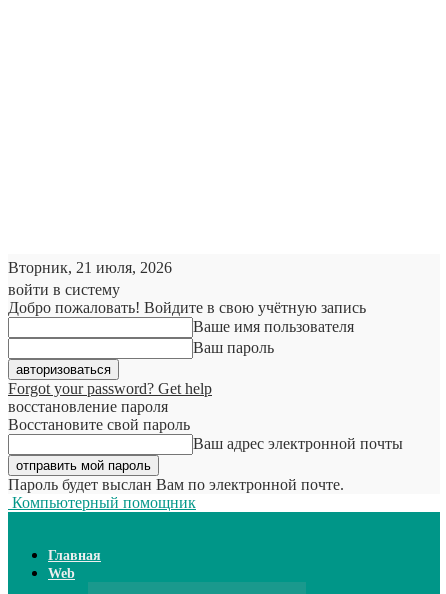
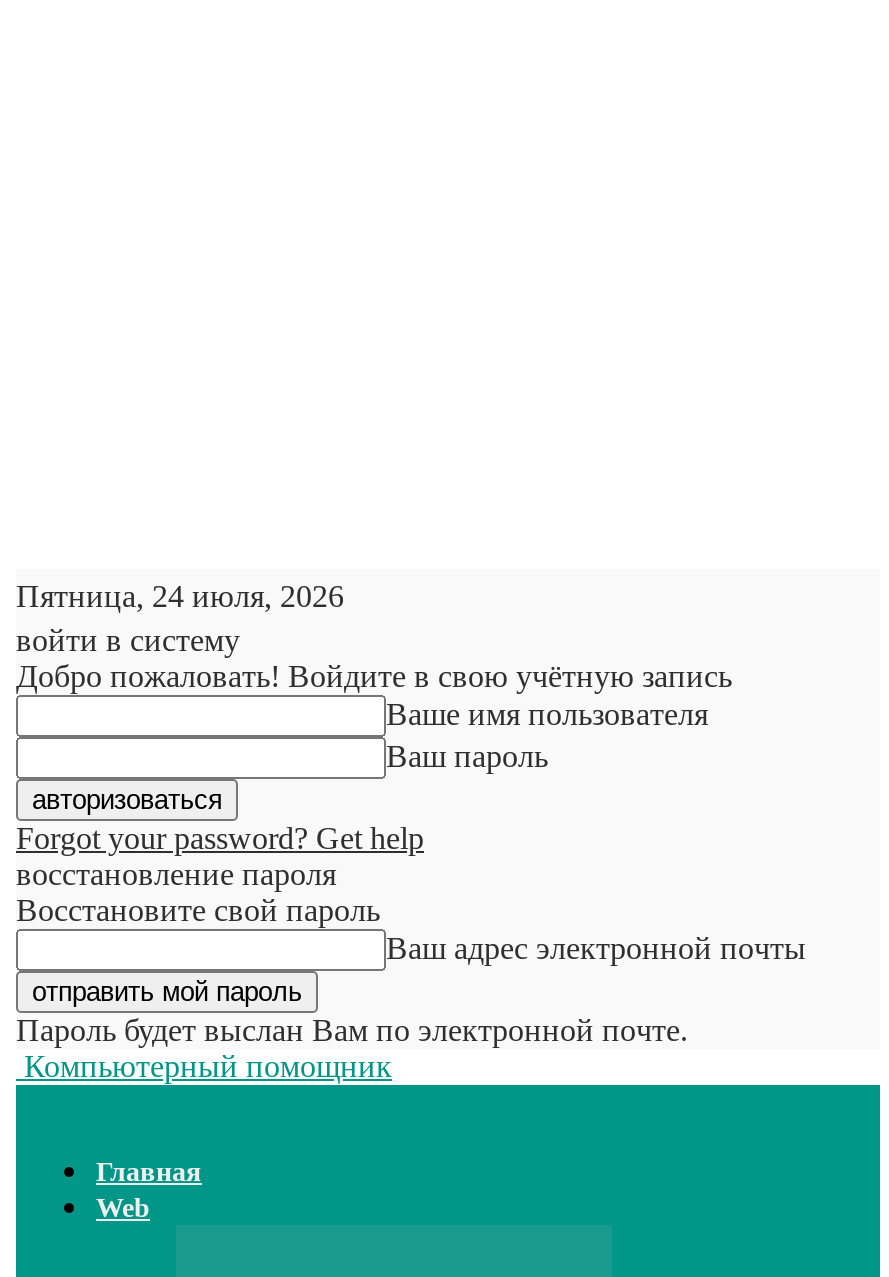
[8,259,172,276] Вторник, 21 июля, 2026 -> [16,579,344,613] Пятница, 24 июля, 2026

